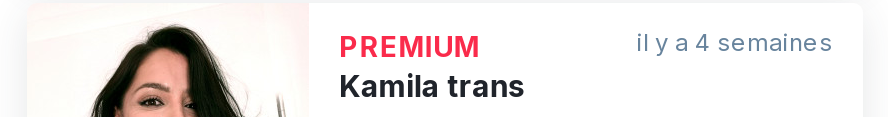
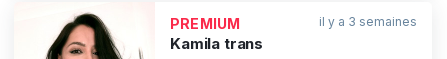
[637,27,833,57] il y a 4 semaines -> [319,14,417,29] il y a 3 semaines

